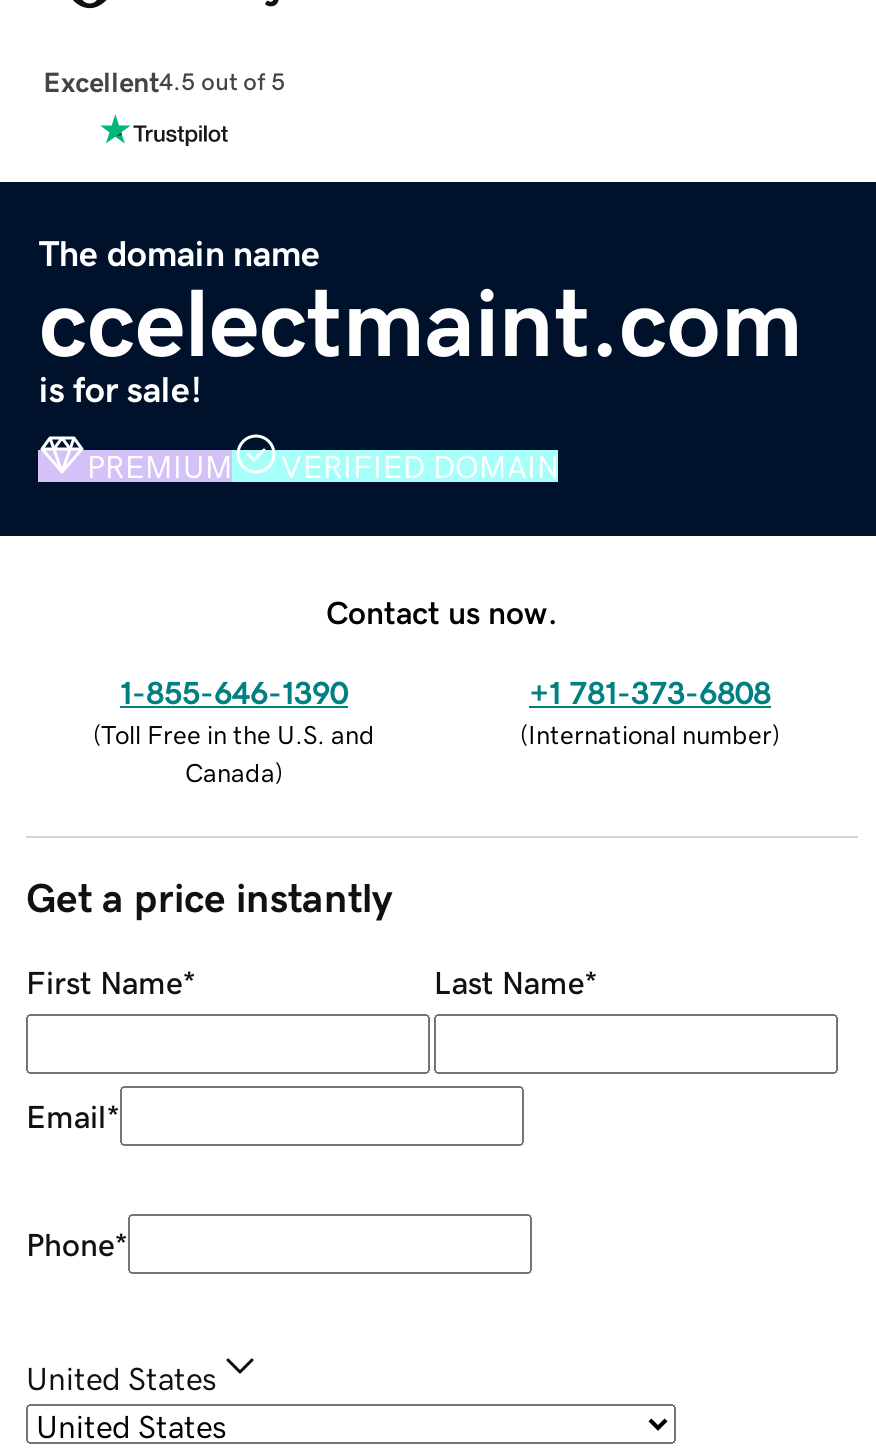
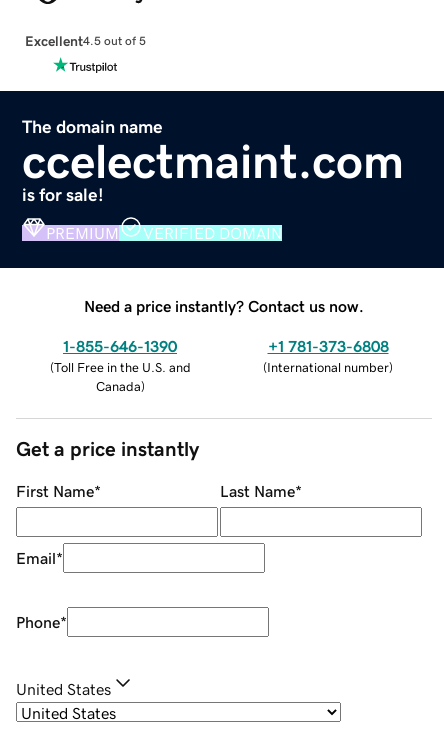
[326,595,558,627] Contact us now. -> [84,298,364,314] Need a price instantly? Contact us now.

